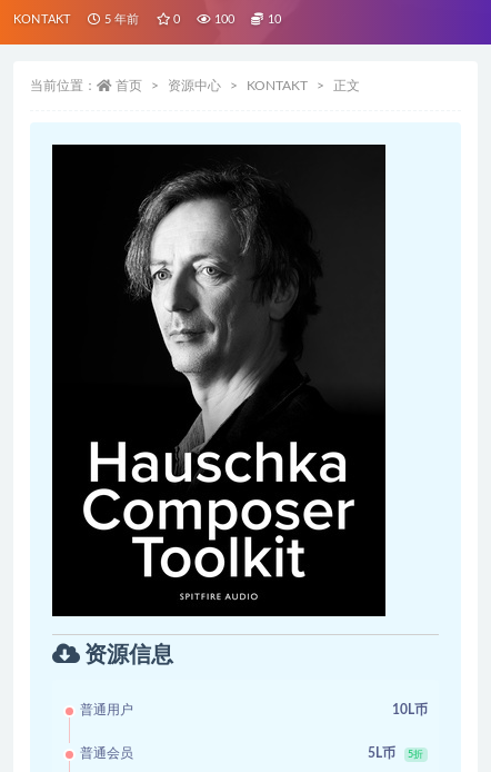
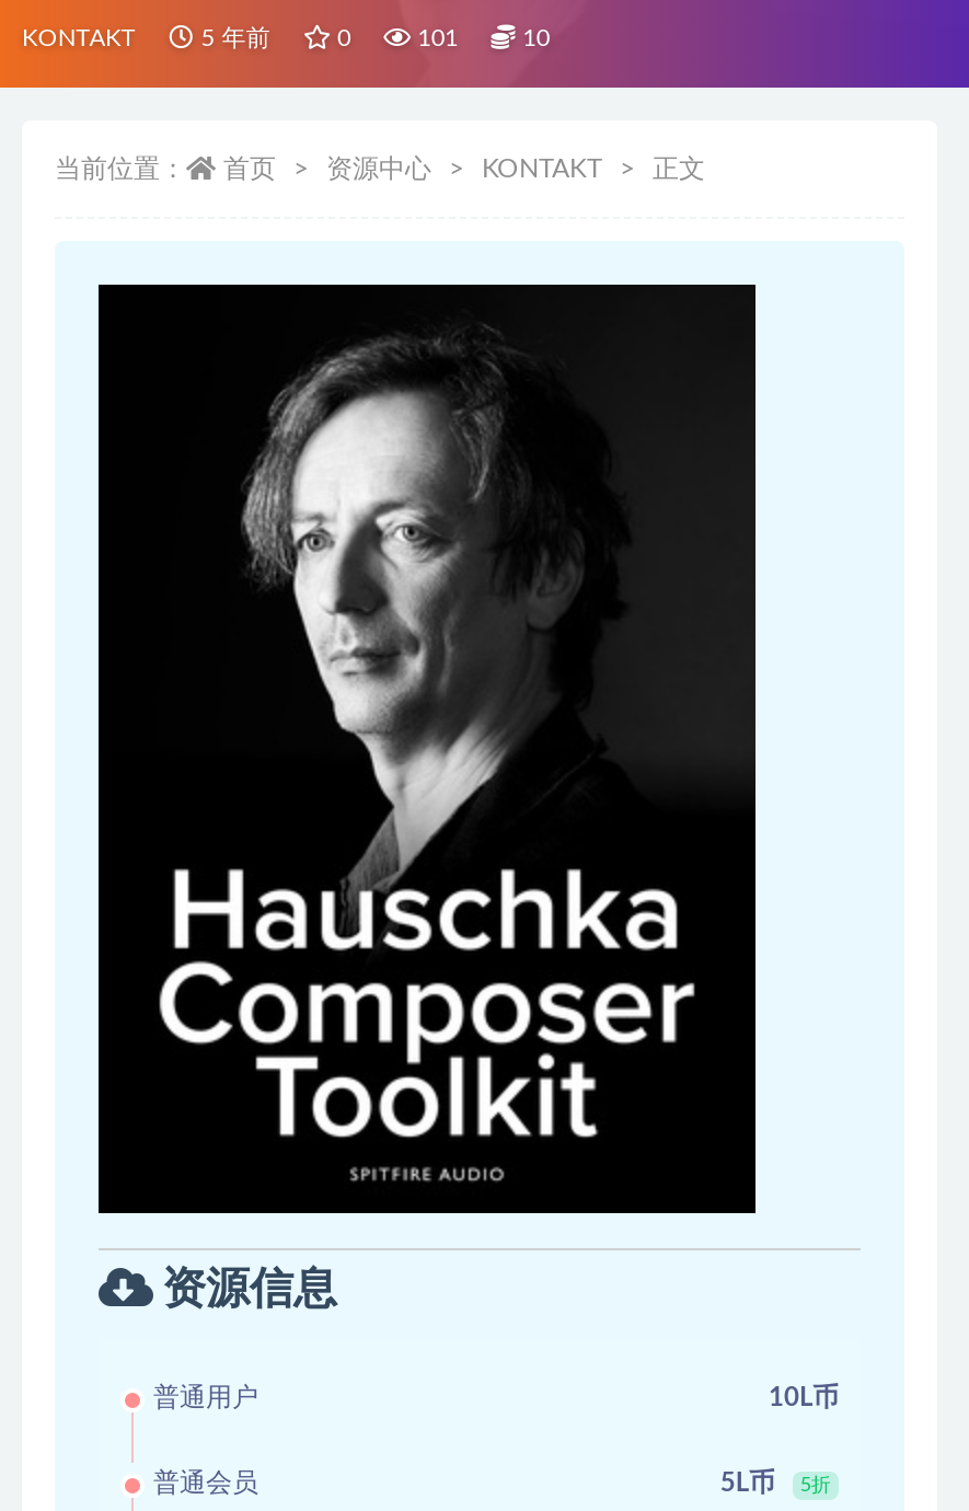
[210,13,235,26] 100 -> [410,26,458,50] 101

